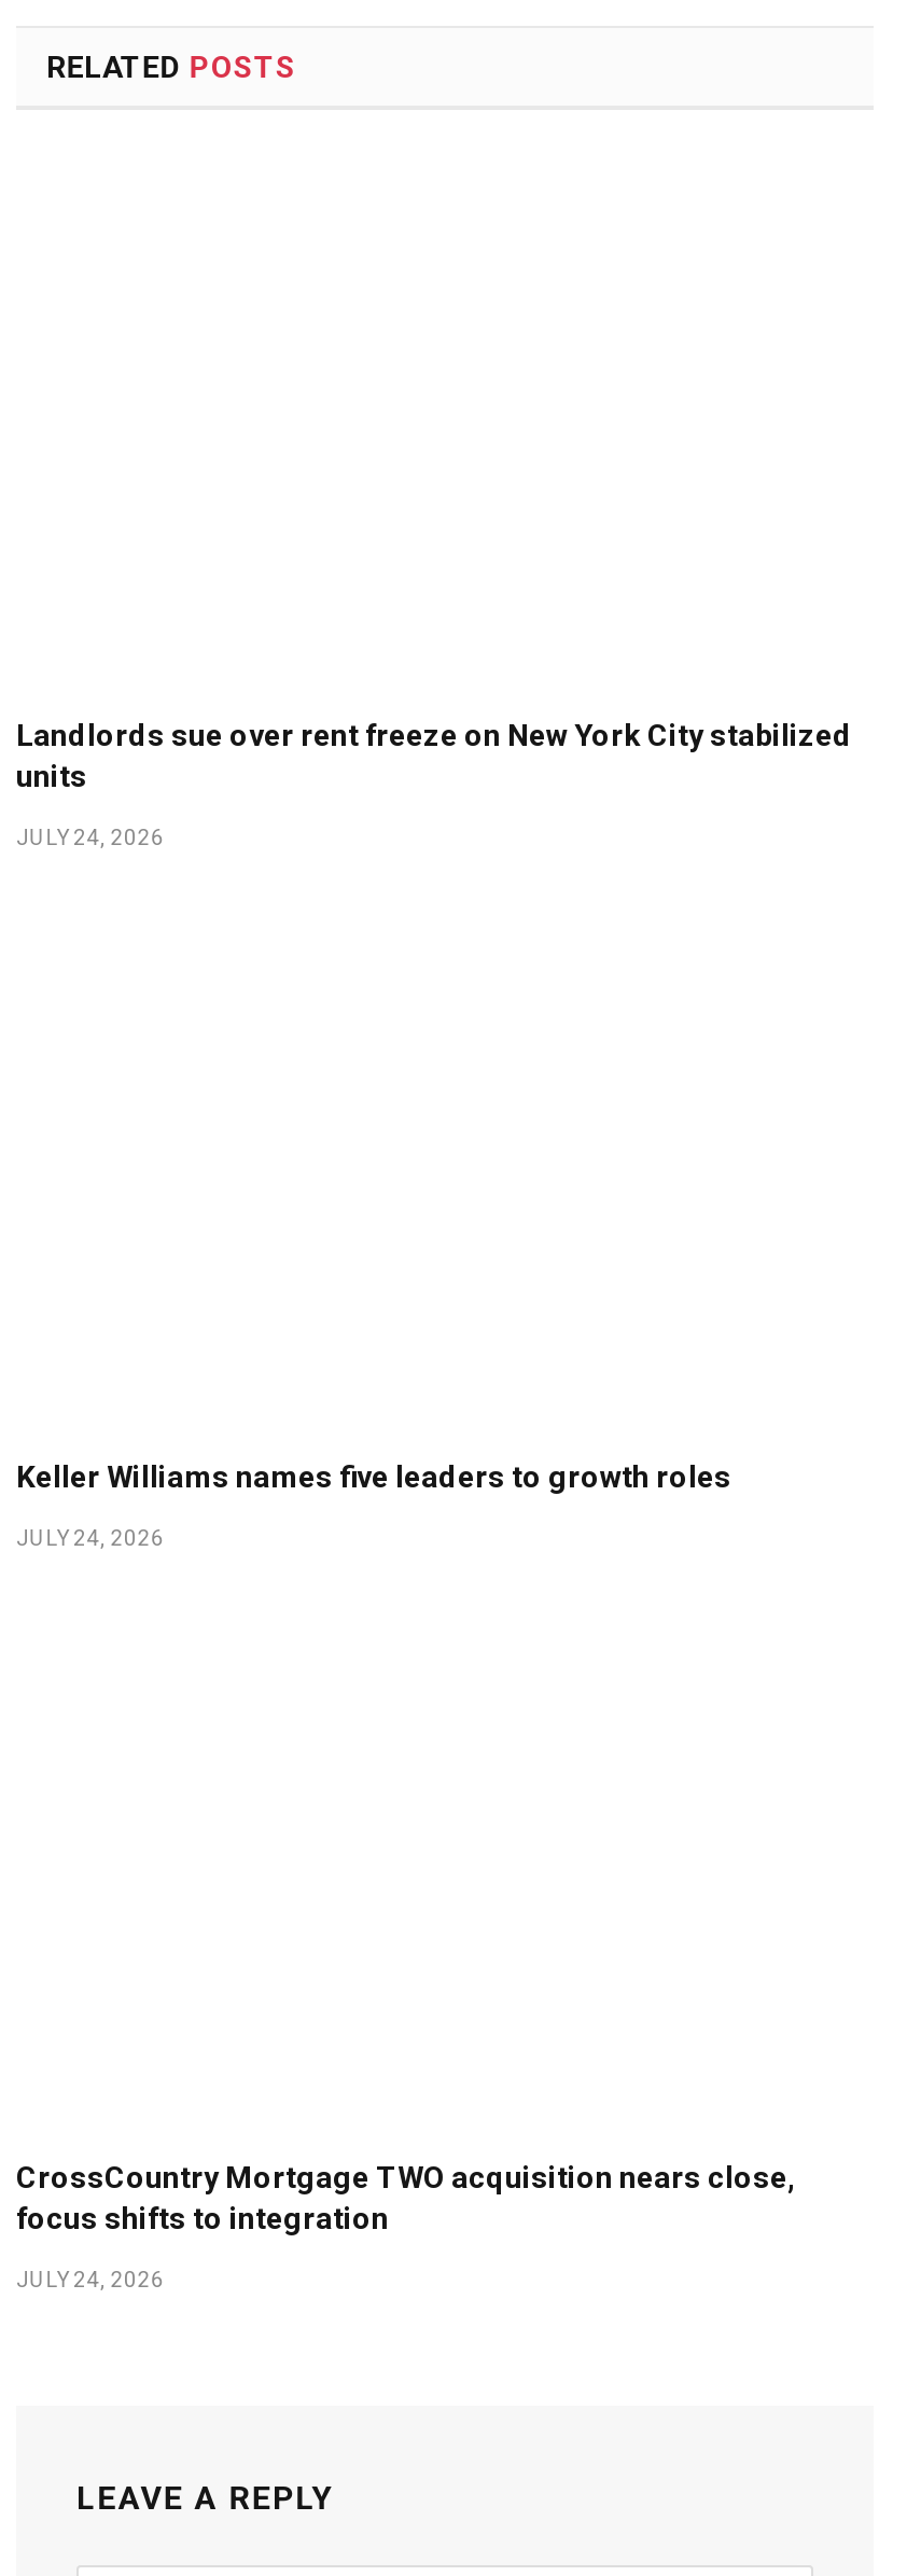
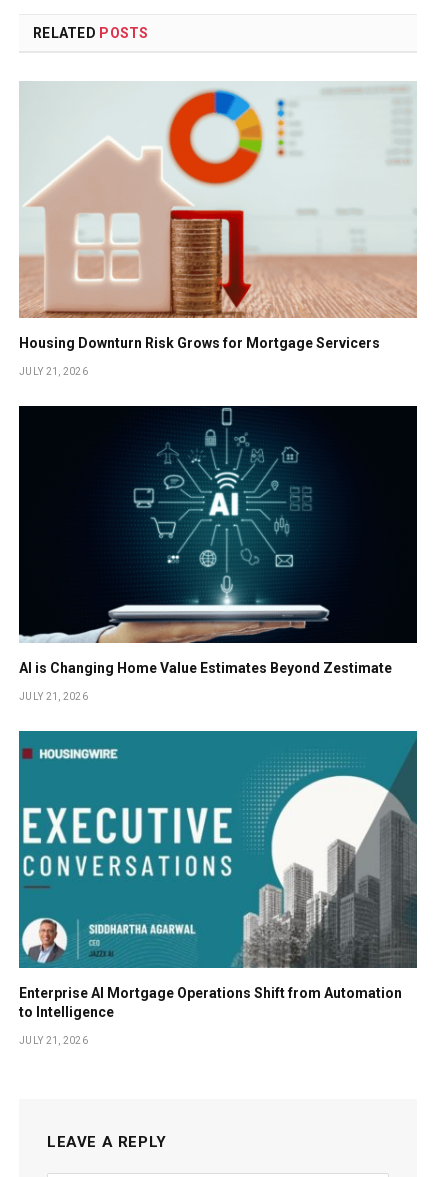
none -> [18,81,418,309] [image]
none -> [18,405,418,644] [image]
none -> [18,730,418,969] [image]
[16,718,852,793] Landlords sue over rent freeze on New York City stabilized | units -> [19,335,380,351] Housing Downturn Risk Grows for Mortgage Servicers
[16,826,165,849] JULY 24, 2026 -> [19,366,88,377] JULY 21, 2026
[16,1459,731,1493] Keller Williams names five leaders to growth roles -> [19,660,392,676] AI is Changing Home Value Estimates Beyond Zestimate
[16,1526,165,1549] JULY 24, 2026 -> [19,691,88,702] JULY 21, 2026
[16,2159,796,2235] CrossCountry Mortgage TWO acquisition nears close, | focus shifts to integration -> [19,985,402,1020] Enterprise AI Mortgage Operations Shift from Automation | to Intelligence
[16,2267,165,2291] JULY 24, 2026 -> [19,1035,88,1046] JULY 21, 2026

